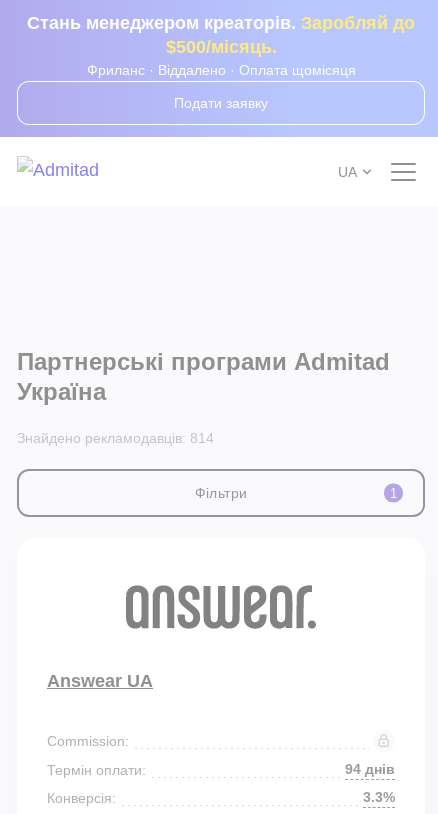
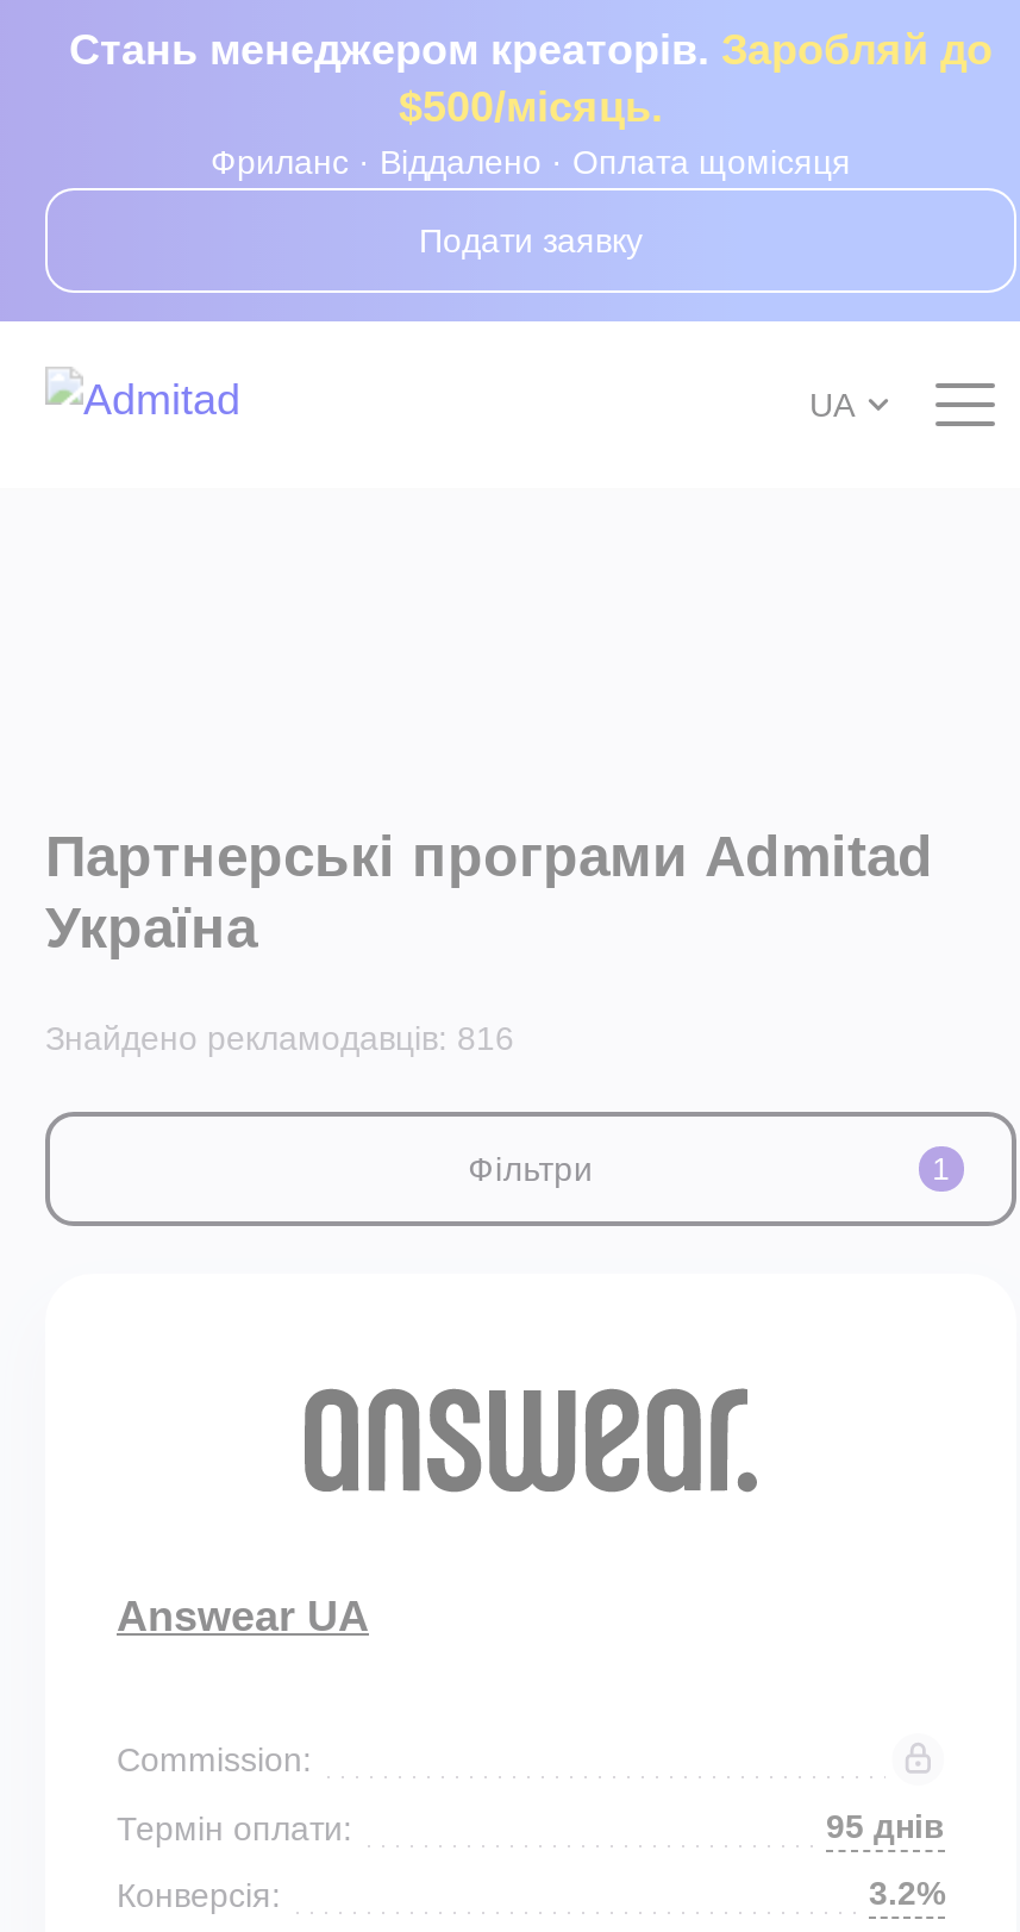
[17,430,214,446] Знайдено рекламодавців: 814 -> [45,1019,514,1057] Знайдено рекламодавців: 816
[345,761,395,777] 94 днів -> [826,1807,945,1845] 95 днів
[363,789,395,805] 3.3% -> [869,1874,945,1912] 3.2%

